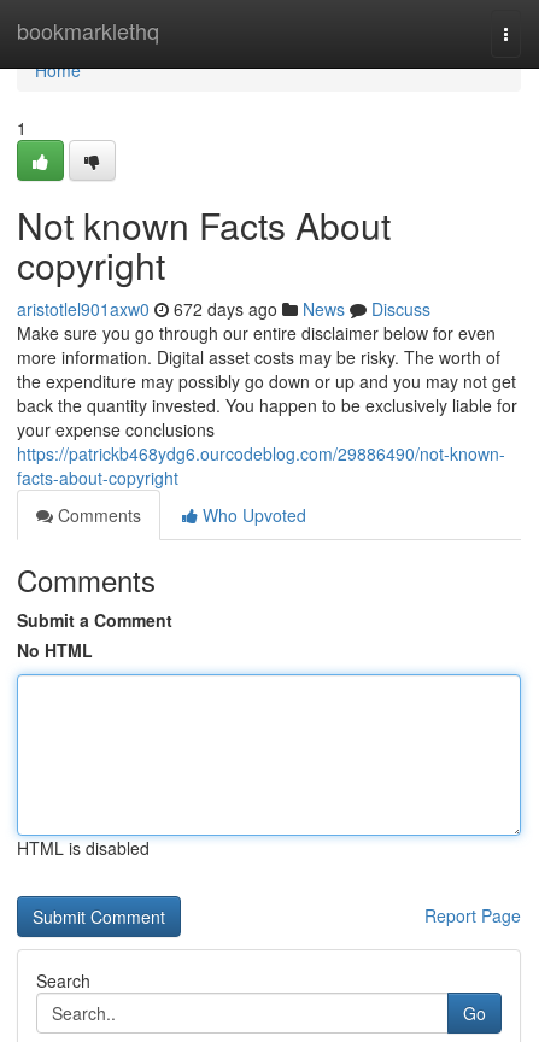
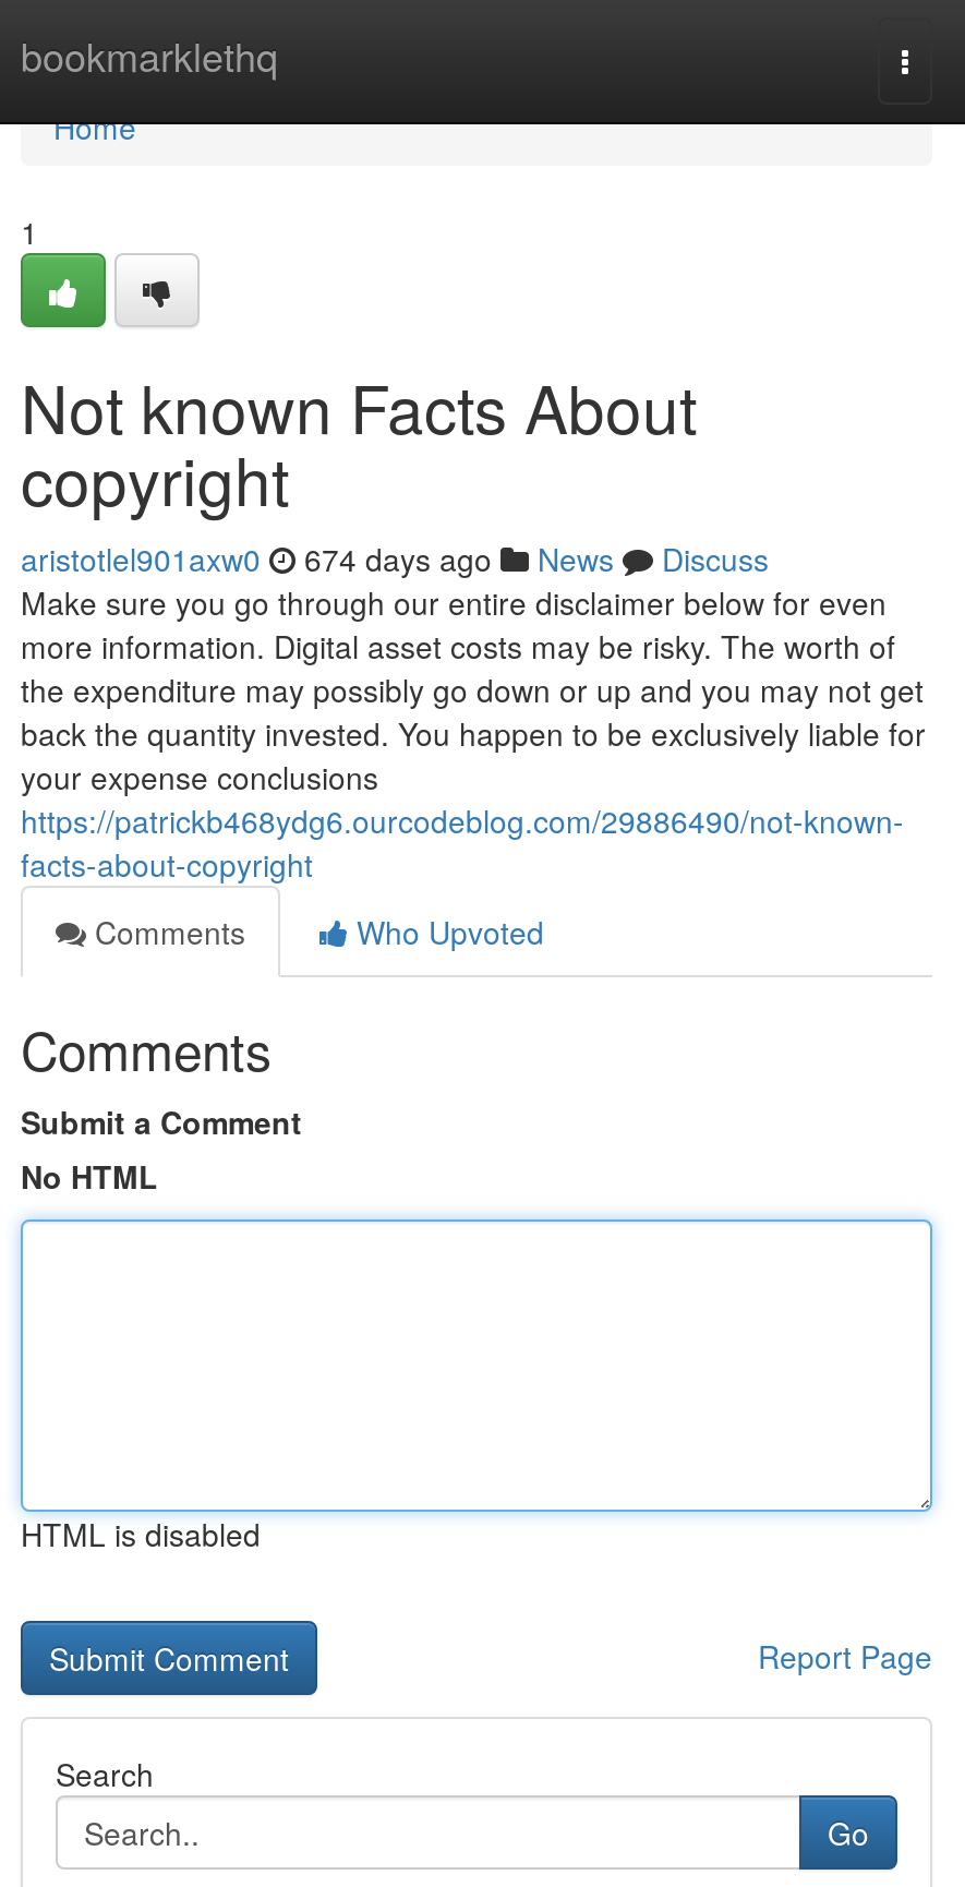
[17,297,430,321] aristotlel901axw0 672 days ago News Discuss -> [21,537,769,580] aristotlel901axw0 674 days ago News Discuss

